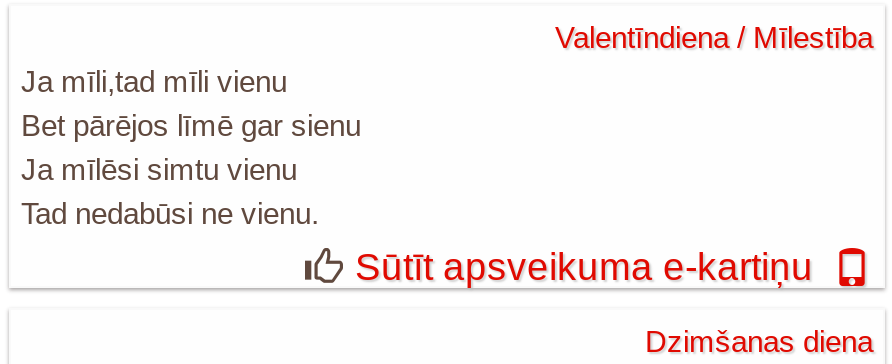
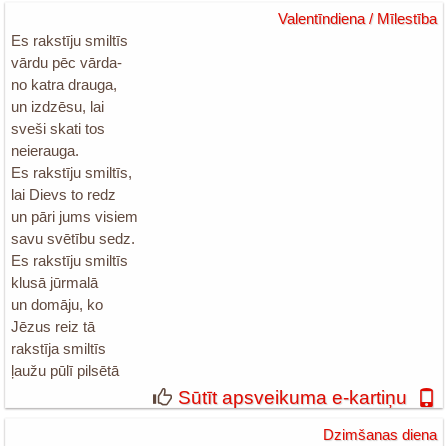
[21,64,361,230] Ja mīli,tad mīli vienu | Bet pārējos līmē gar sienu | Ja mīlēsi simtu vienu | Tad nedabūsi ne vienu. -> [11,32,138,379] Es rakstīju smiltīs | vārdu pēc vārda- | no katra drauga, | un izdzēsu, lai | sveši skati tos | neierauga. | Es rakstīju smiltīs, | lai Dievs to redz | un pāri jums visiem | savu svētību sedz. | Es rakstīju smiltīs | klusā jūrmalā | un domāju, ko | Jēzus reiz tā | rakstīja smiltīs | ļaužu pūlī pilsētā

